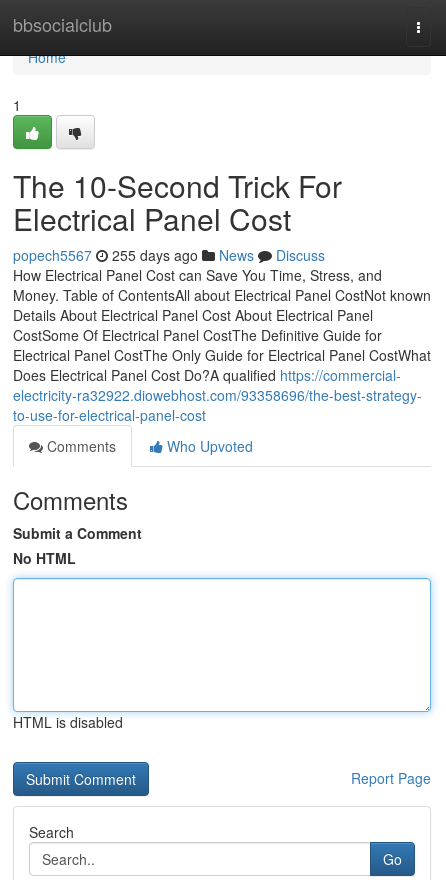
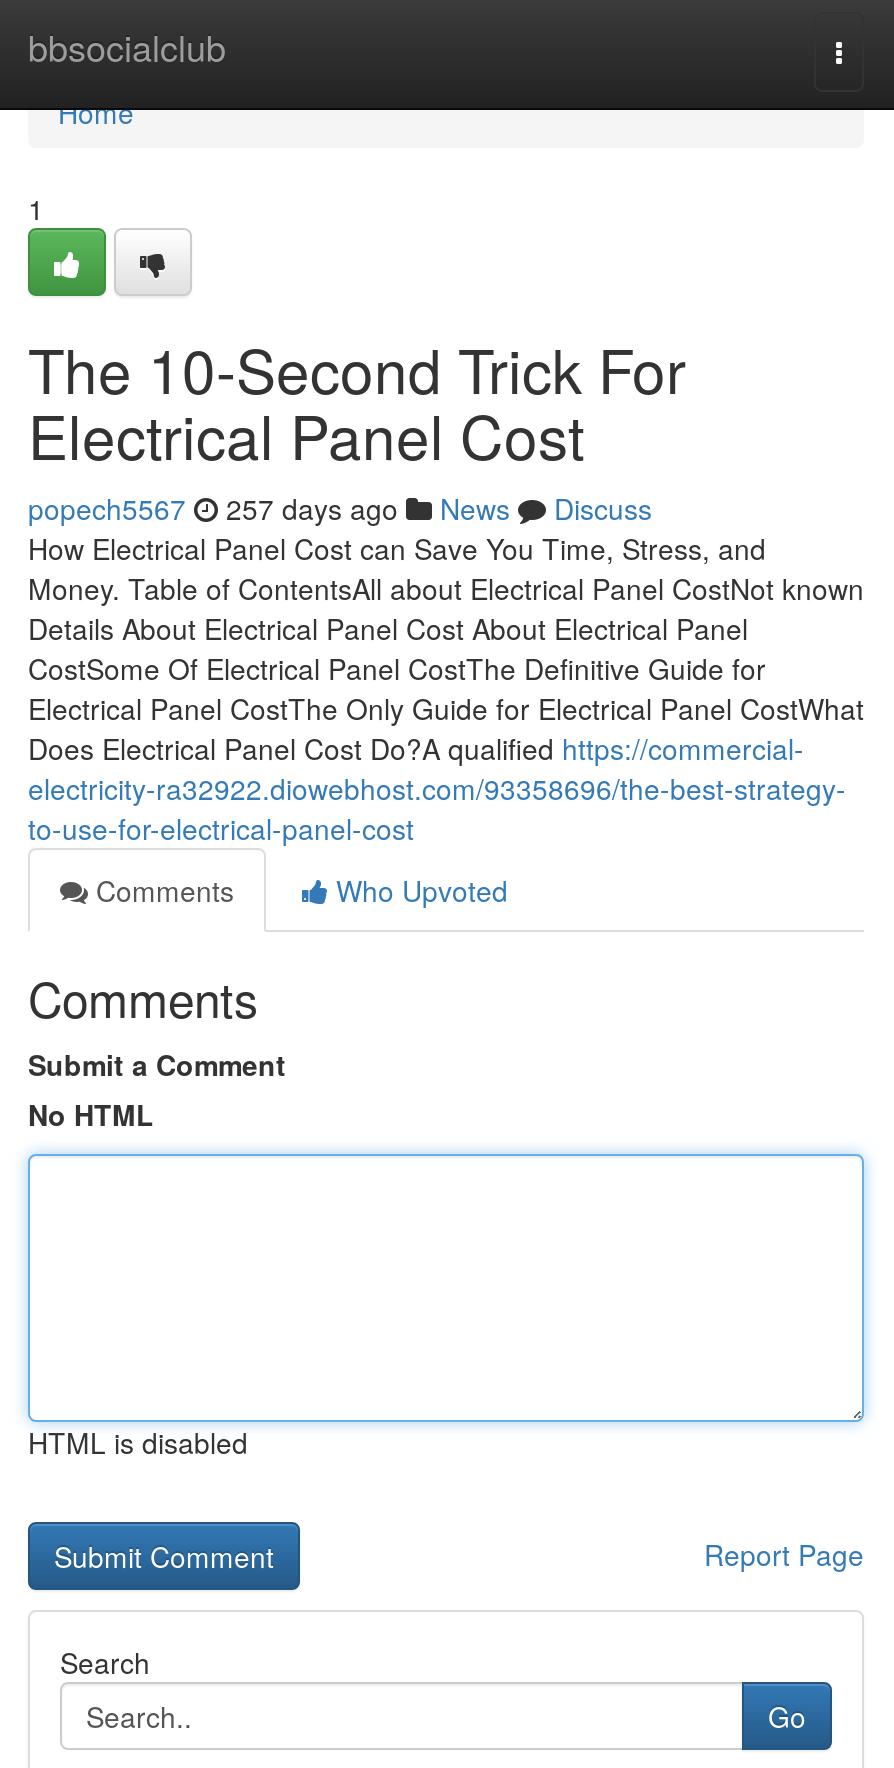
[13,245,325,265] popech5567 255 days ago News Discuss -> [28,488,652,528] popech5567 257 days ago News Discuss

